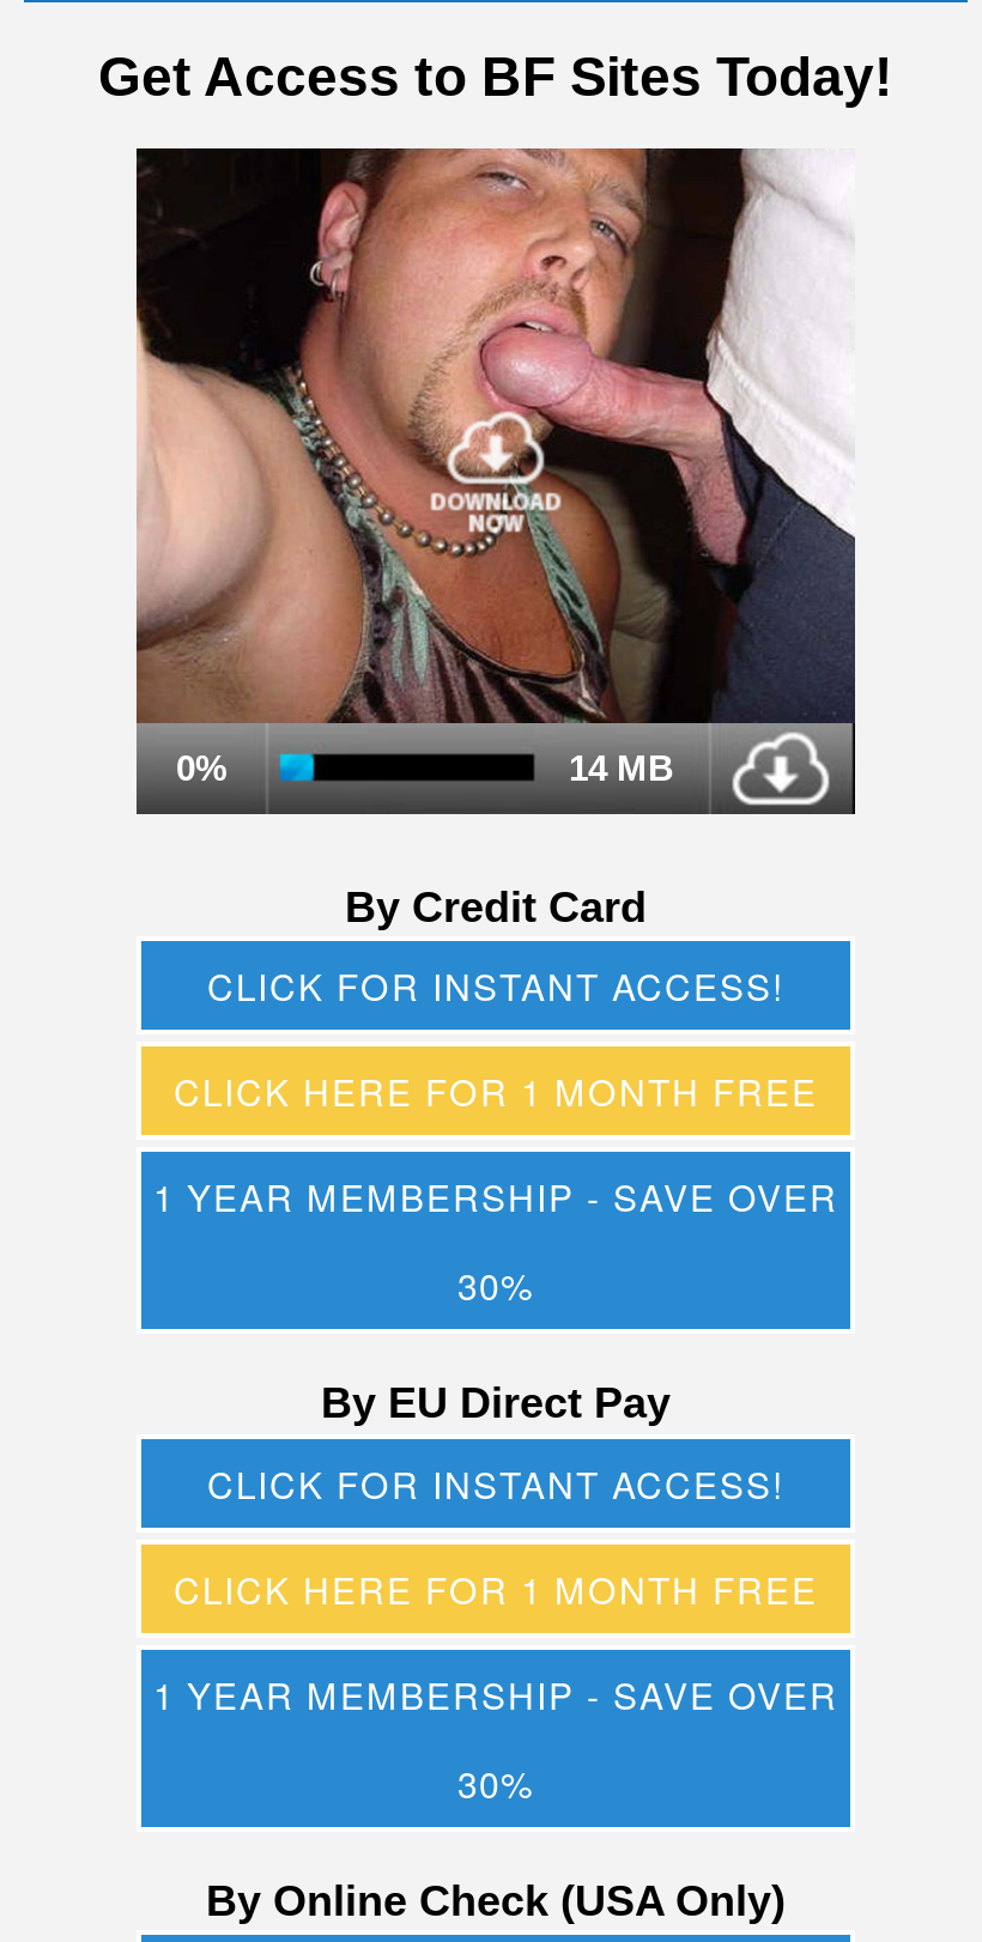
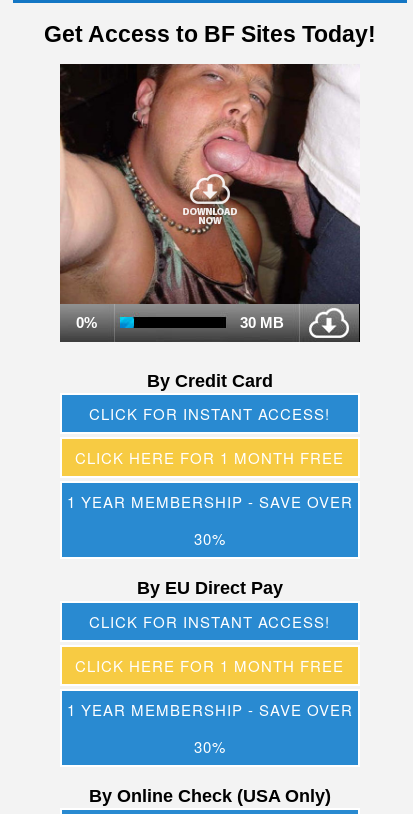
[569,746,674,787] 14 MB -> [240,314,284,331] 30 MB

